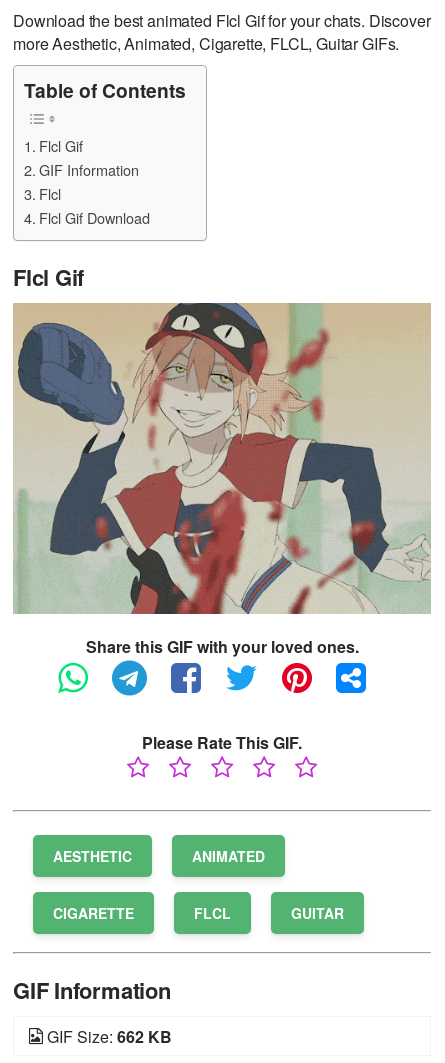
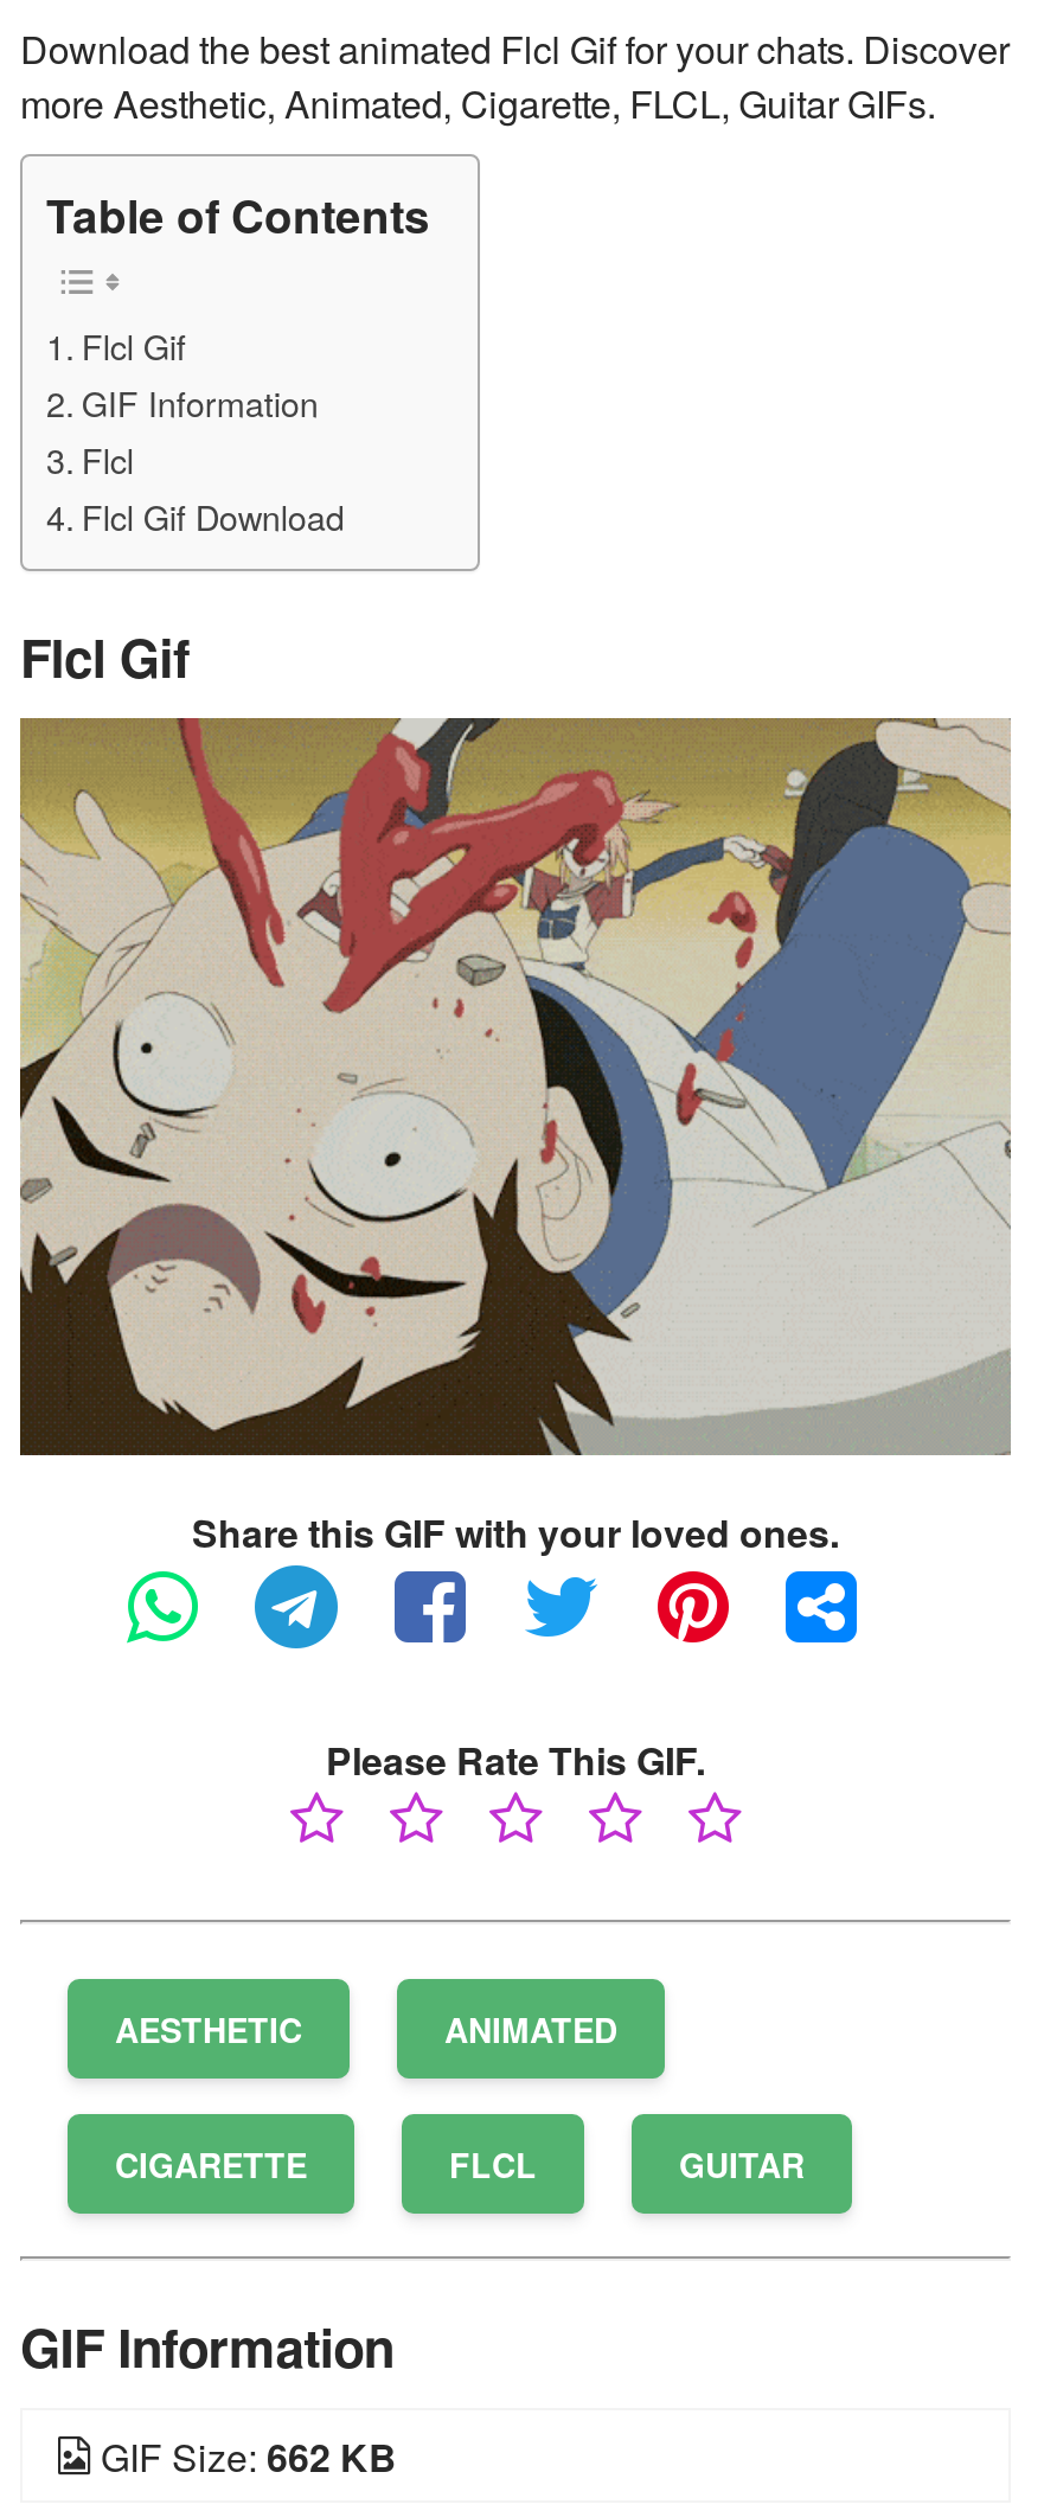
[13,303,431,615] [image] -> [18,718,1011,1458] [image]

